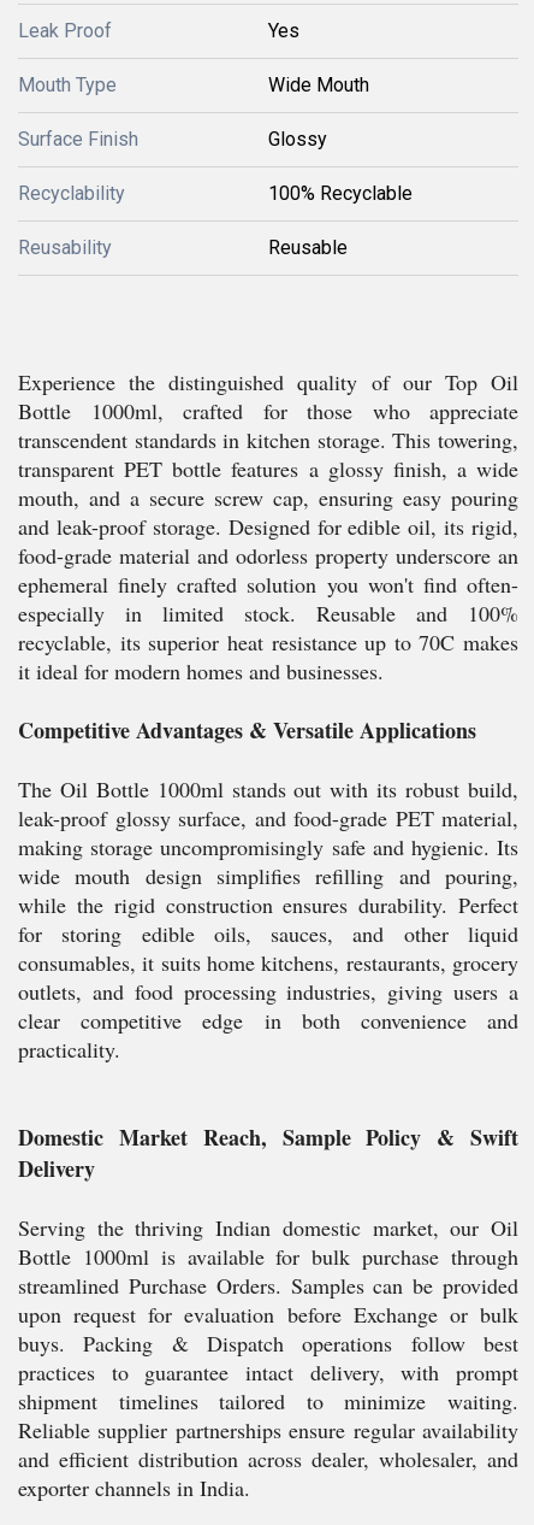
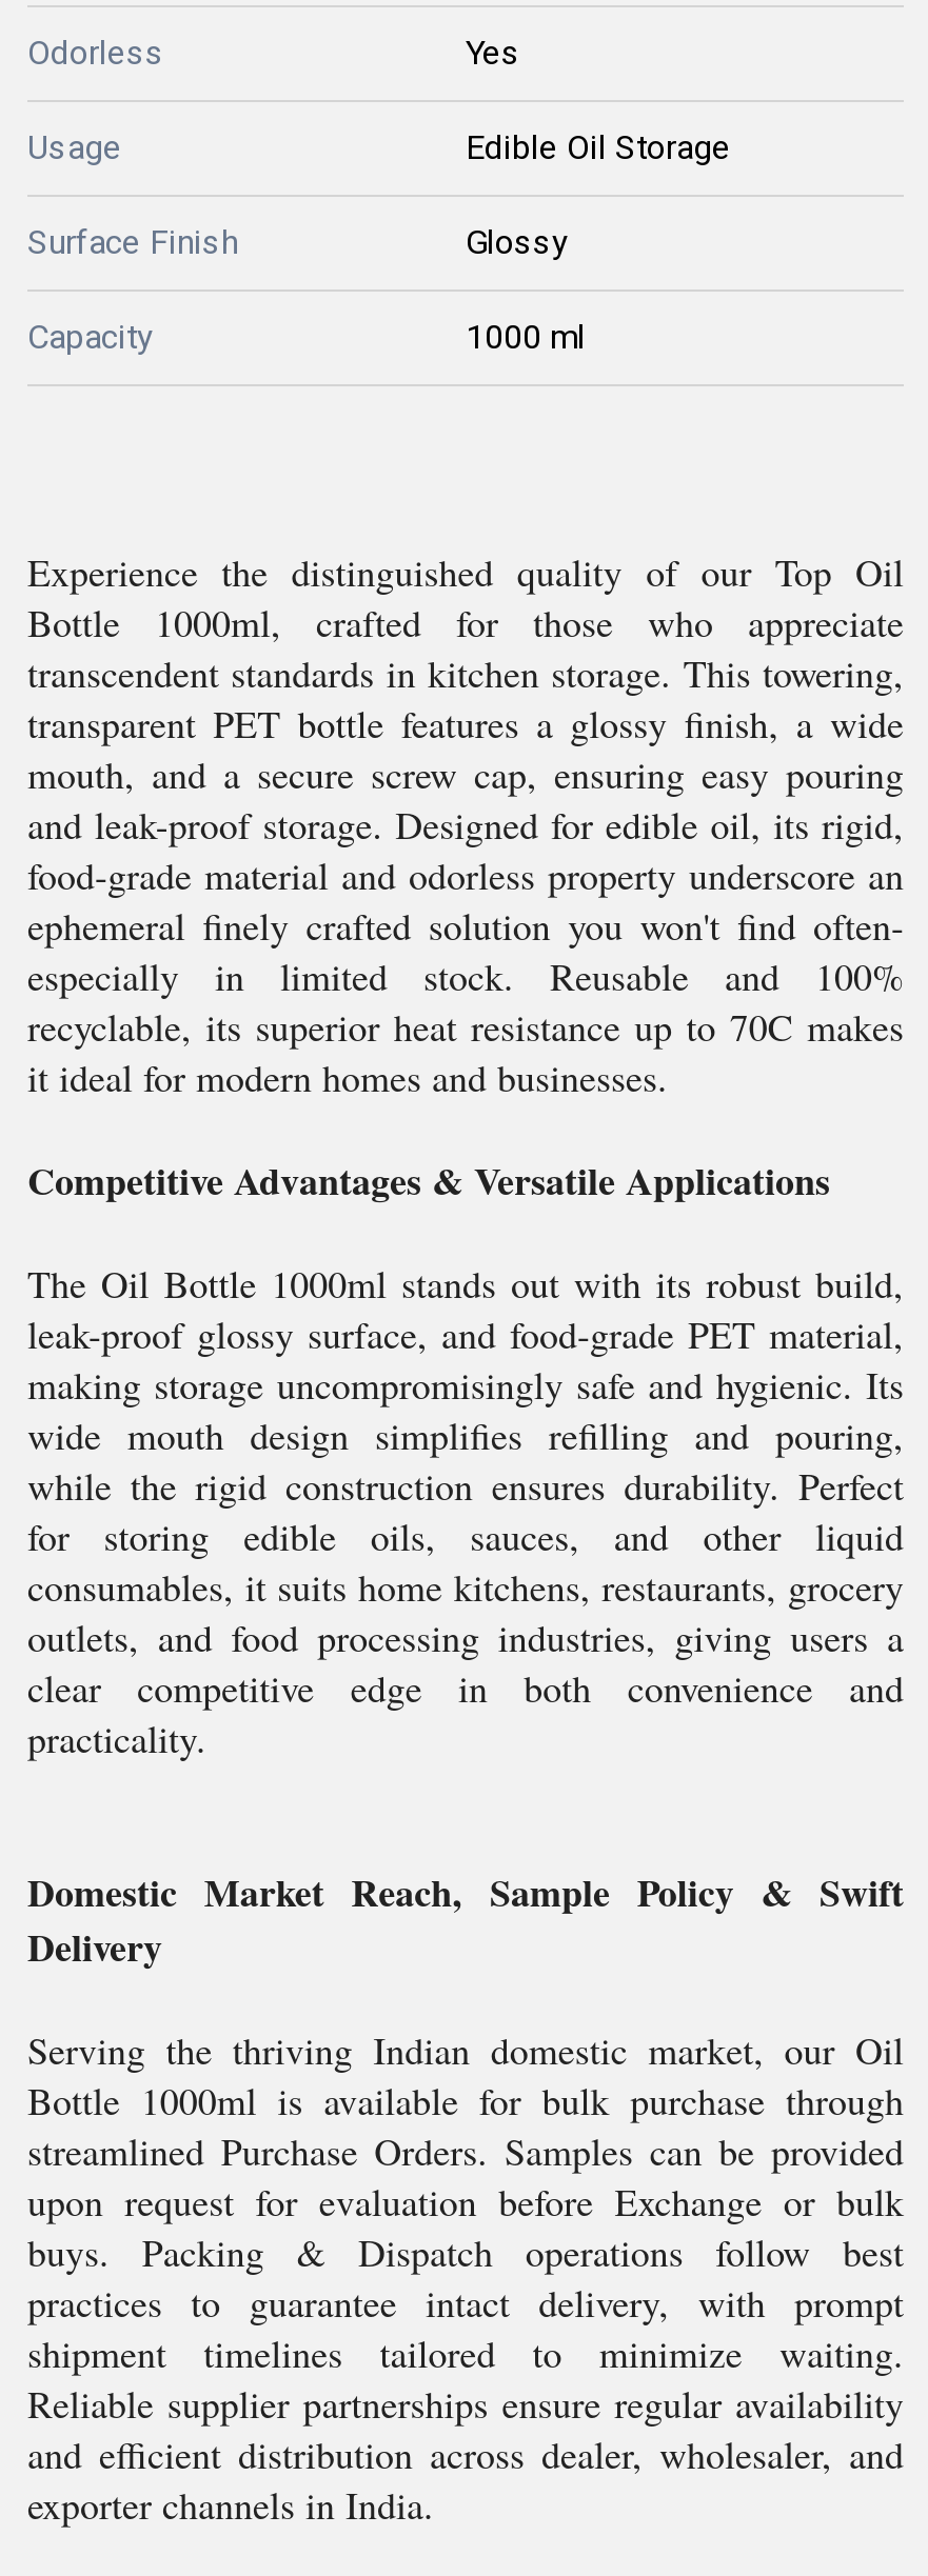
[18,19,112,42] Leak Proof -> [27,33,164,73] Odorless
[18,73,369,96] Mouth Type | Wide Mouth -> [27,127,731,167] Usage | Edible Oil Storage
[18,182,413,259] Recyclability | 100% Recyclable | Reusability | Reusable -> [27,317,586,357] Capacity | 1000 ml

